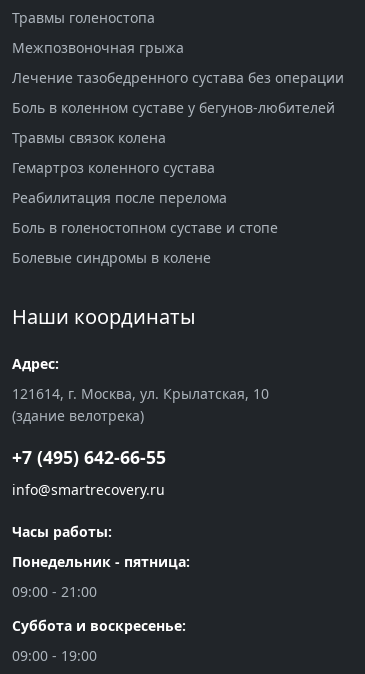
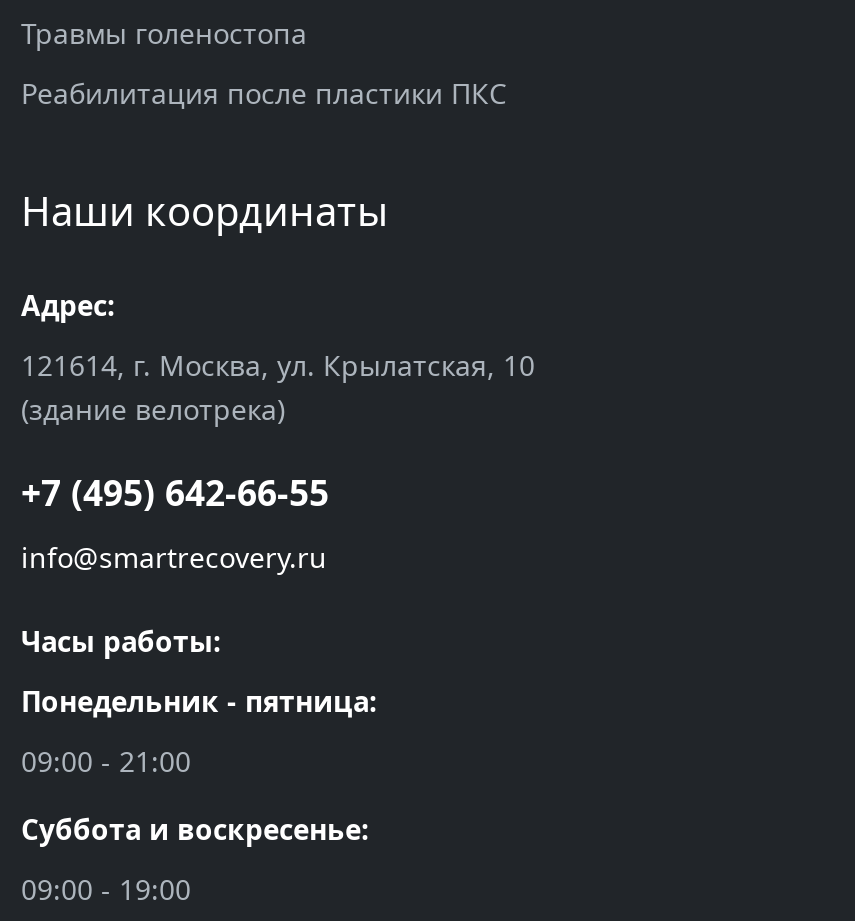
[12,38,344,267] Межпозвоночная грыжа | Лечение тазобедренного сустава без операции | Боль в коленном суставе у бегунов-любителей | Травмы связок колена | Гемартроз коленного сустава | Реабилитация после перелома | Боль в голеностопном суставе и стопе | Болевые синдромы в колене -> [21,74,507,112] Реабилитация после пластики ПКС

